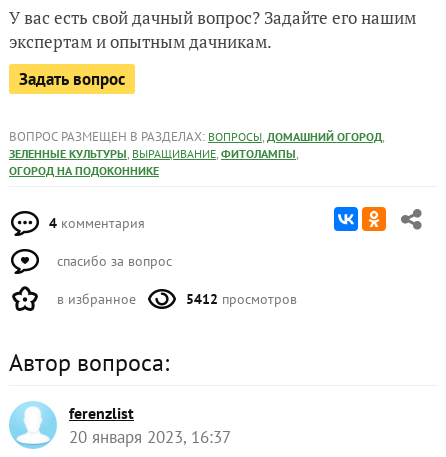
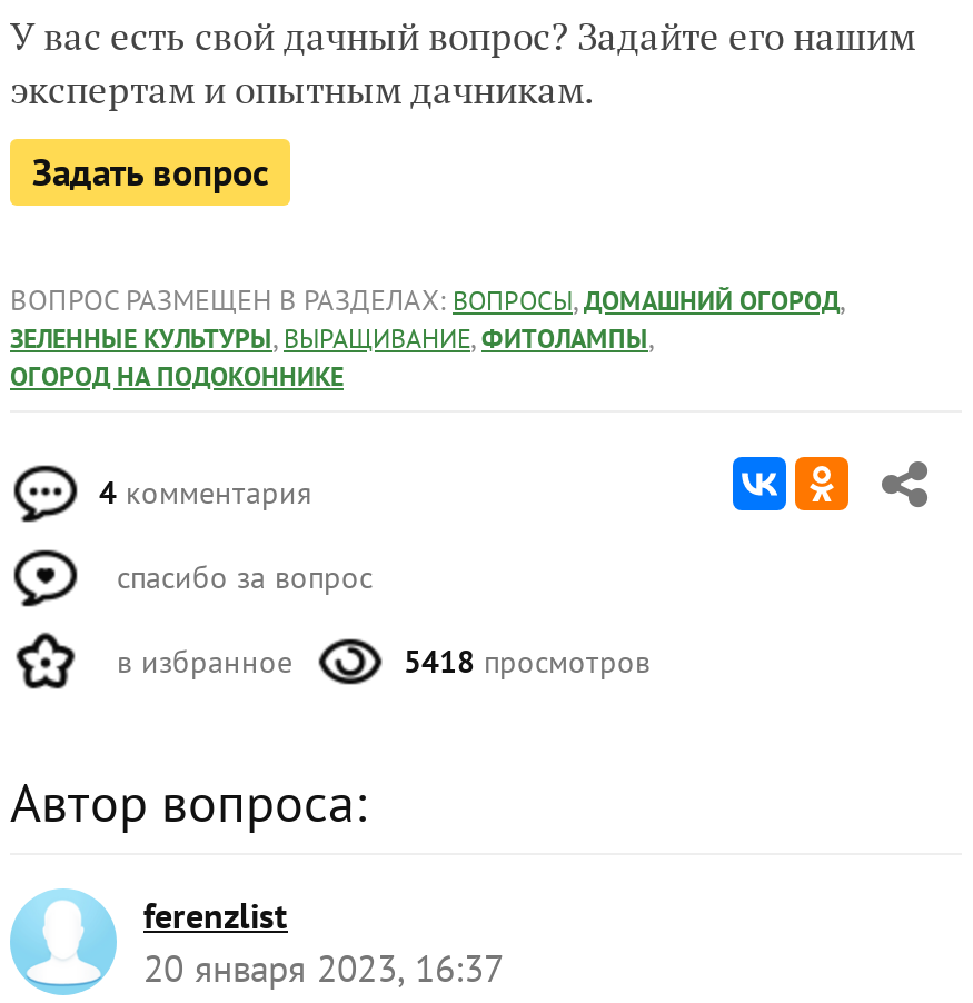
[186,290,297,308] 5412 просмотров -> [404,642,651,682] 5418 просмотров

